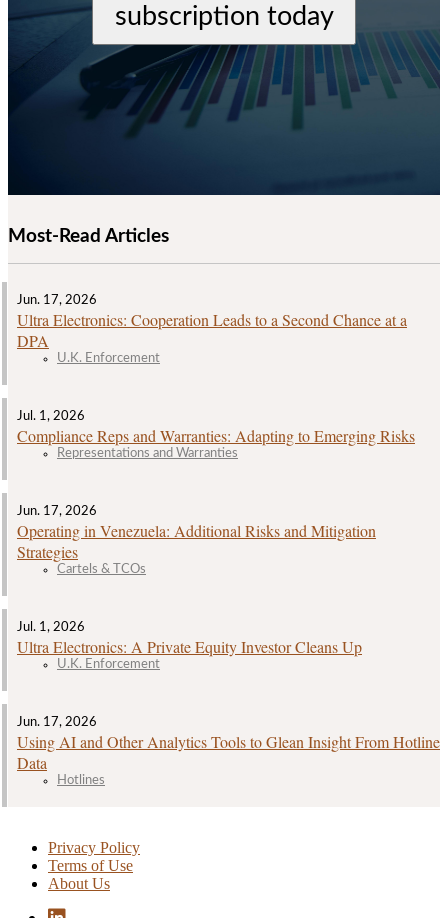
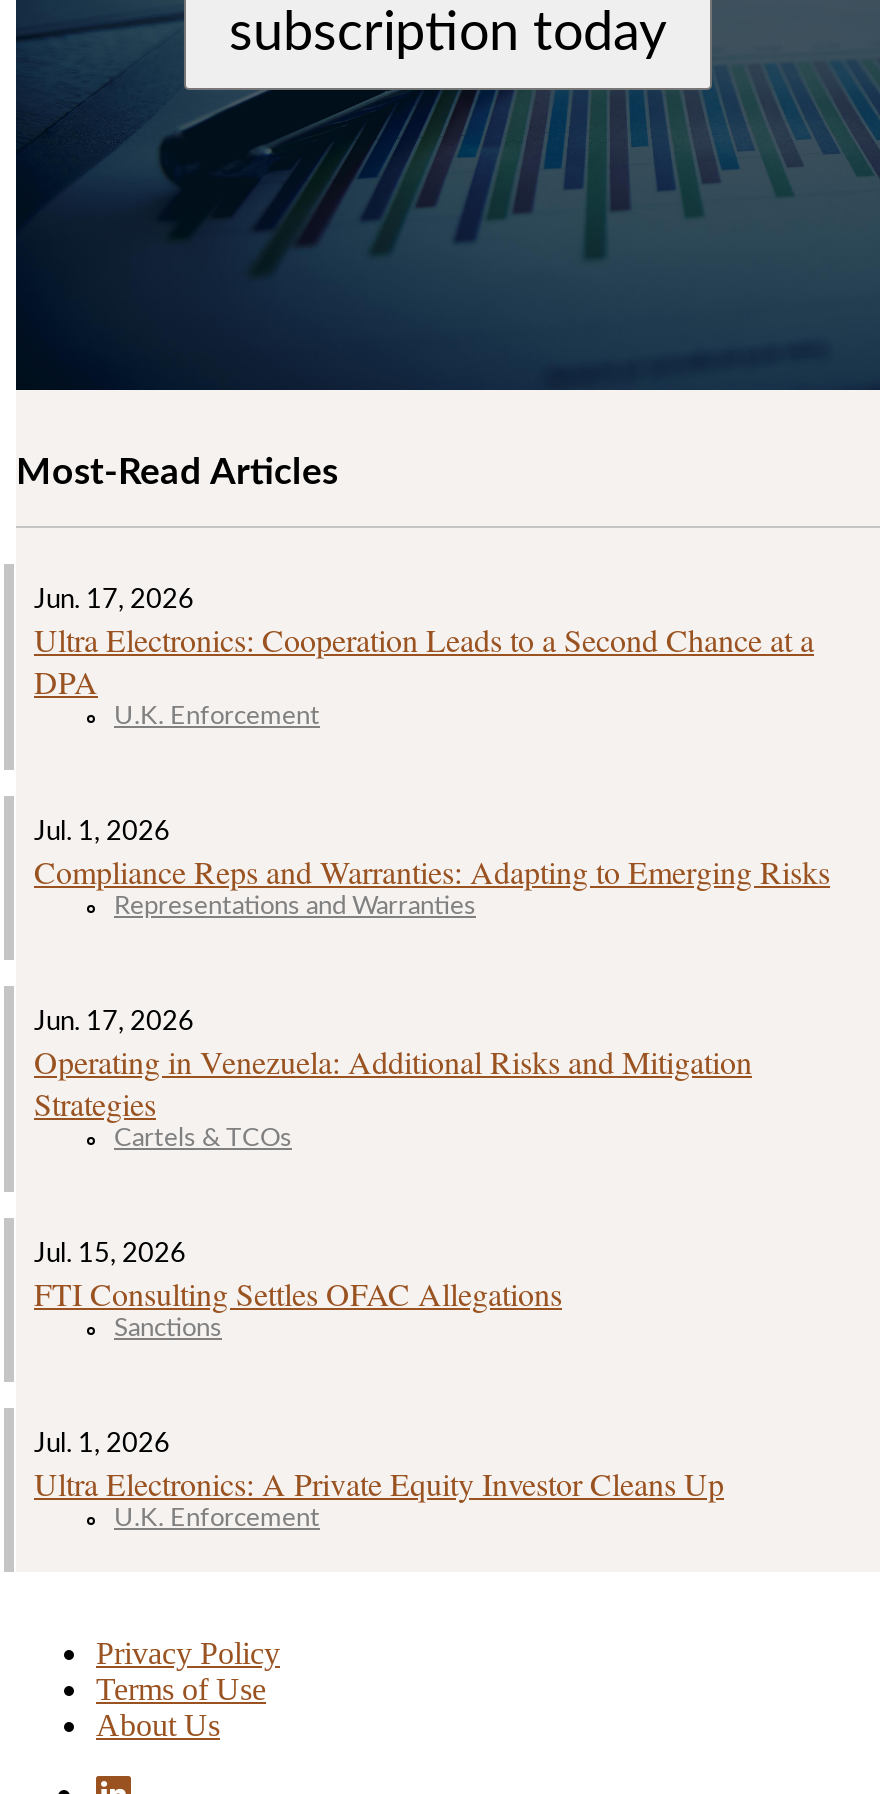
none -> [34,1240,562,1342] Jul. 15, 2026 | FTI Consulting Settles OFAC Allegations | Sanctions
moved [17,620,362,671] -> [34,1430,724,1532]: Jul. 1, 2026 | Ultra Electronics: A Private Equity Investor Cleans Up | U.K. Enforcement
[17,715,440,787] Jun. 17, 2026 | Using AI and Other Analytics Tools to Glean Insight From Hotline | Data | Hotlines -> none

